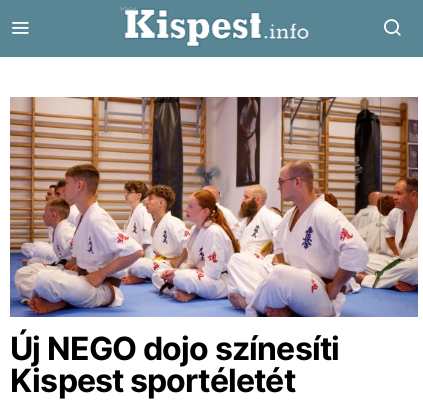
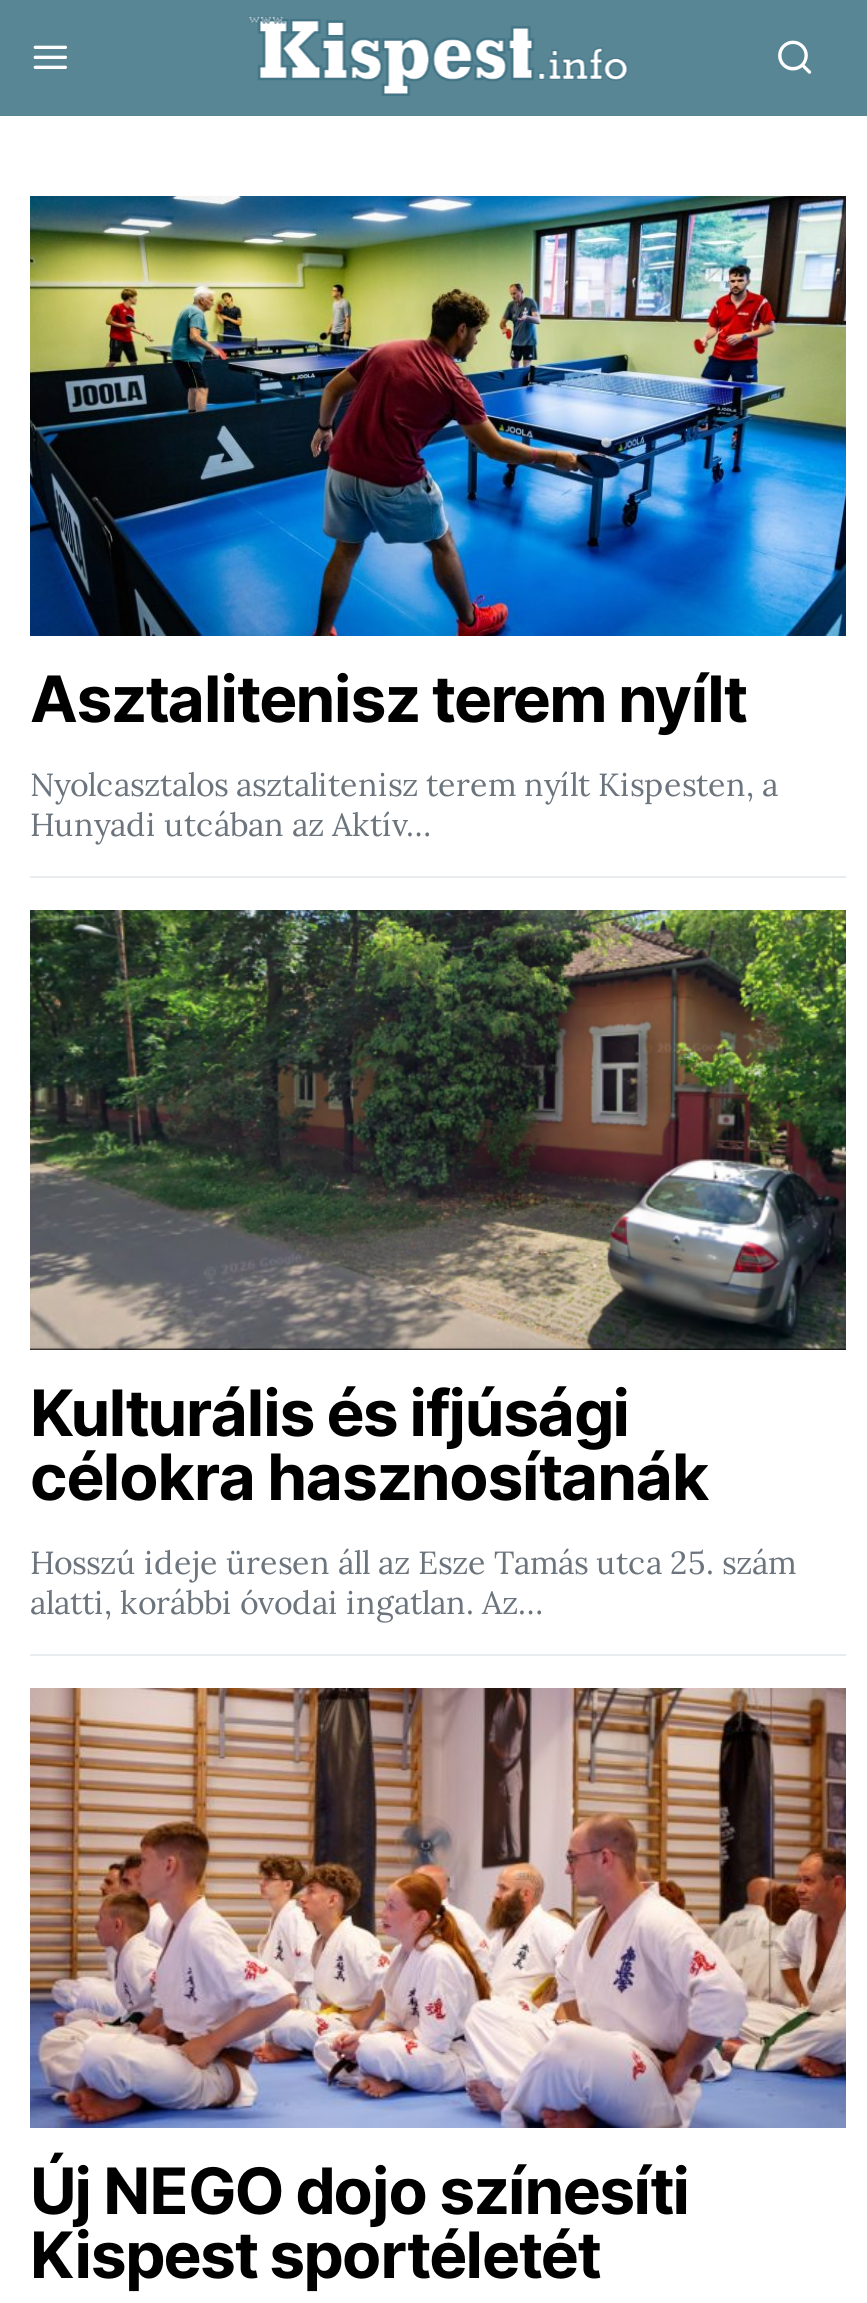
none -> [28,194,848,844] [image] | Asztalitenisz terem nyílt | Nyolcasztalos asztalitenisz terem nyílt Kispesten, a | Hunyadi utcában az Aktív…
none -> [28,908,848,1622] [image] | Kulturális és ifjúsági | célokra hasznosítanák | Hosszú ideje üresen áll az Esze Tamás utca 25. szám | alatti, korábbi óvodai ingatlan. Az…

